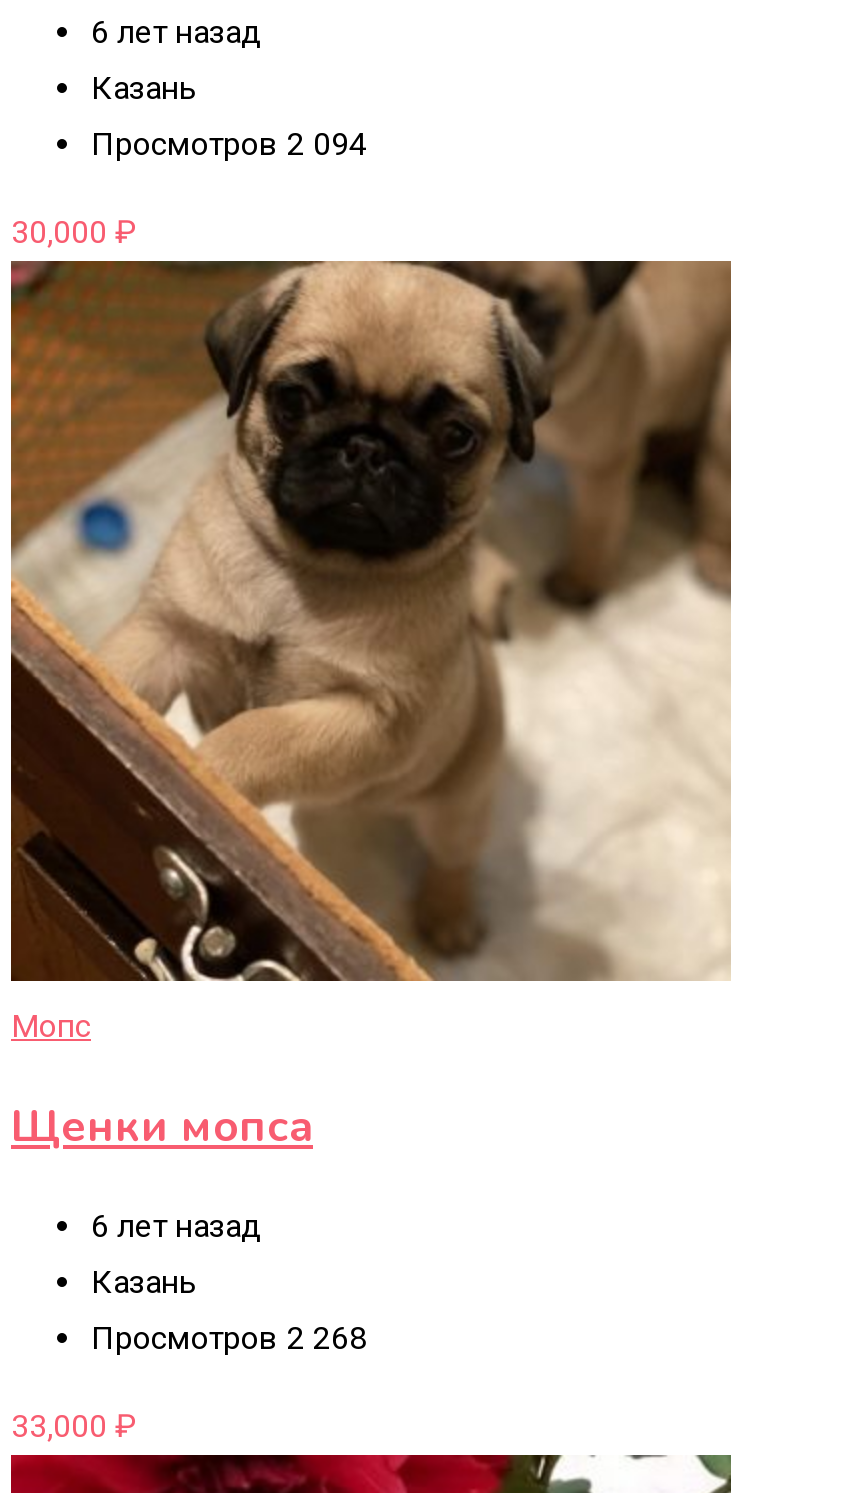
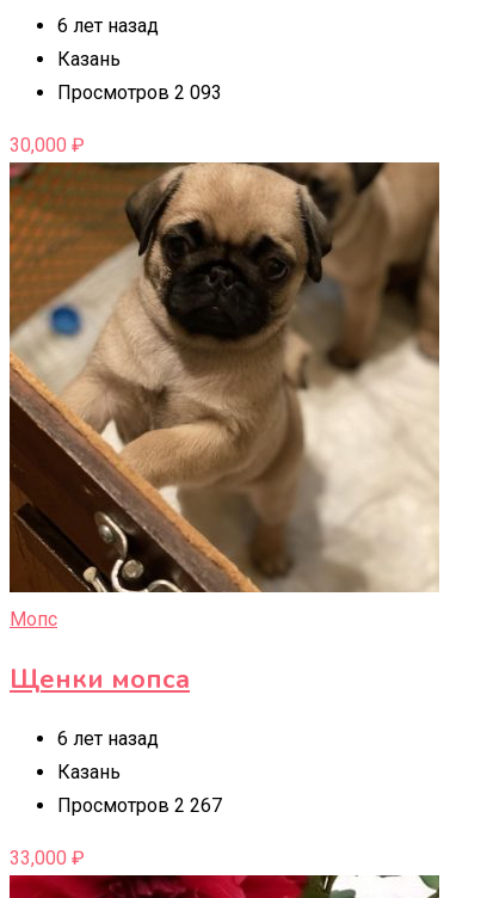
[91,124,367,162] Просмотров 2 094 -> [57,81,222,103] Просмотров 2 093
[91,1318,367,1356] Просмотров 2 268 -> [57,794,222,816] Просмотров 2 267

